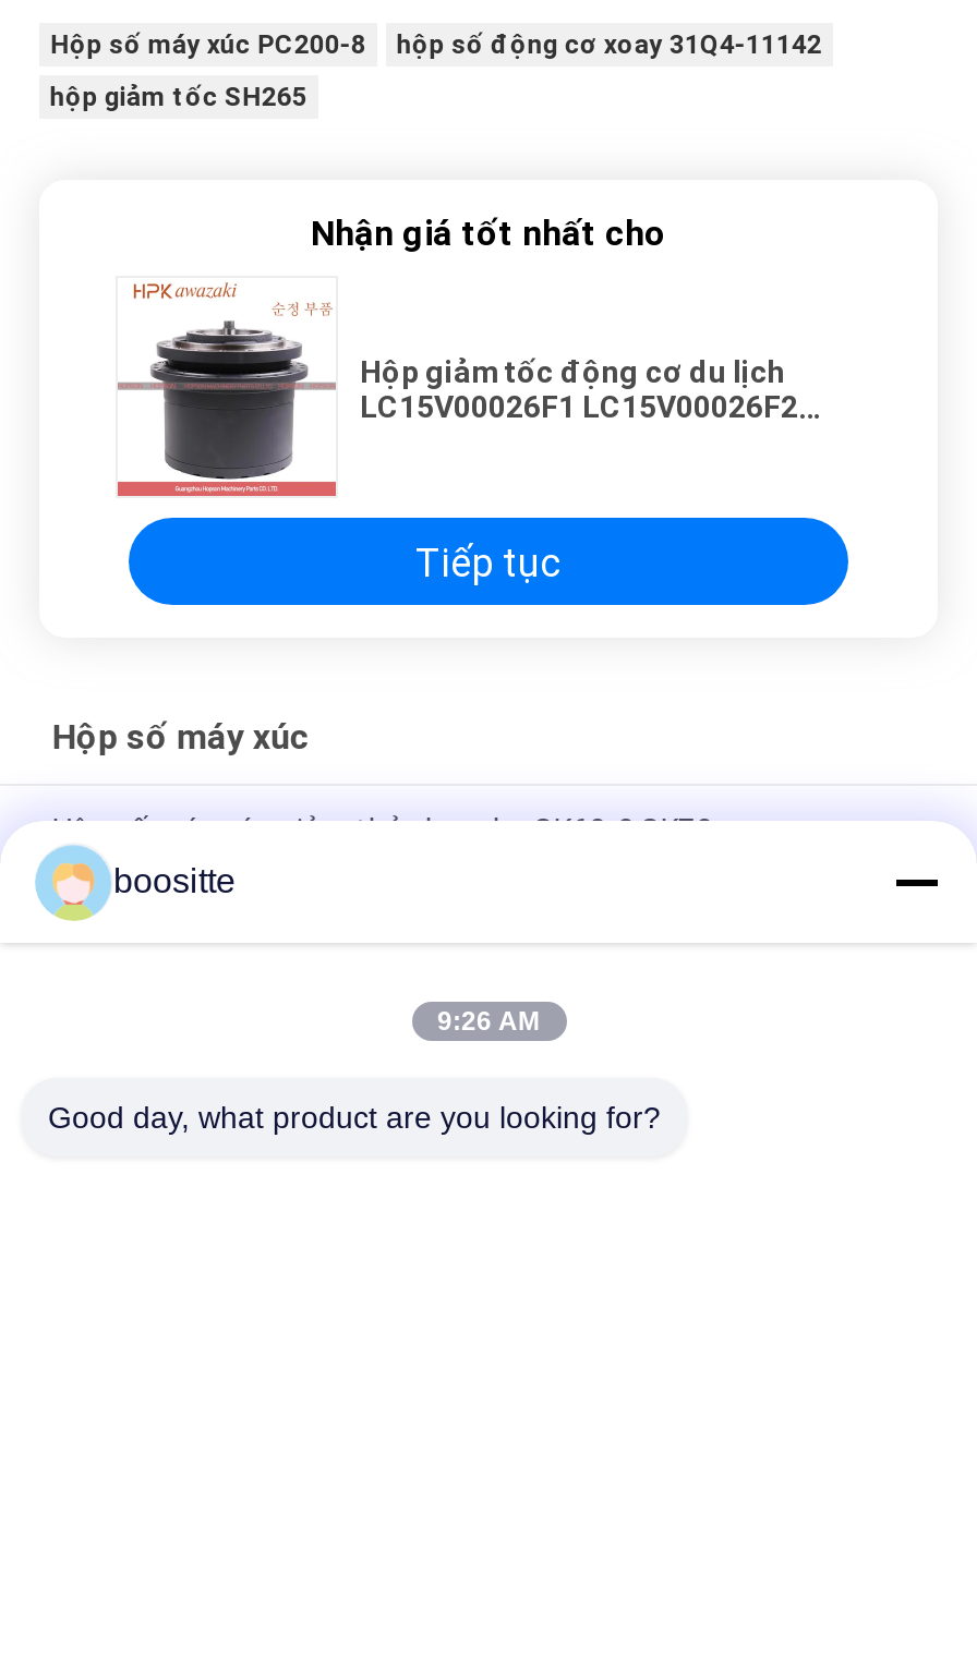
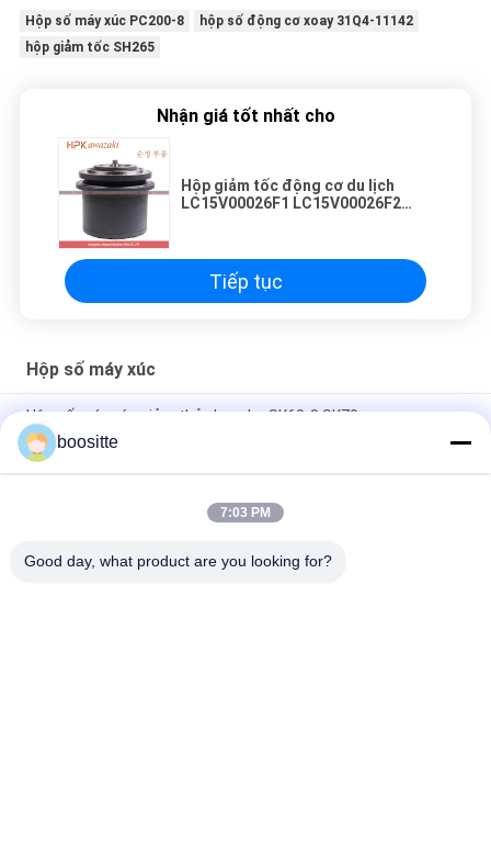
[437,1006,540,1037] 9:26 AM -> [220,505,271,520] 7:03 PM

